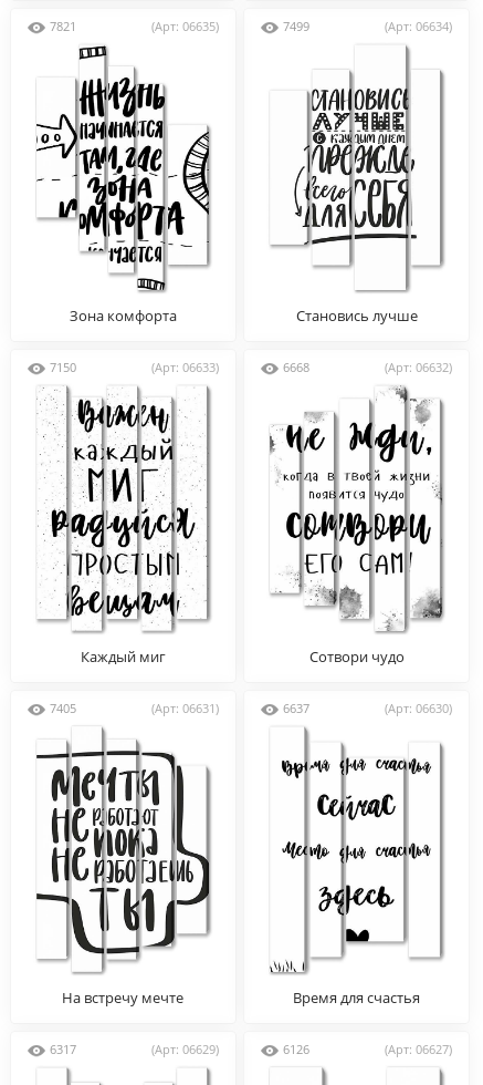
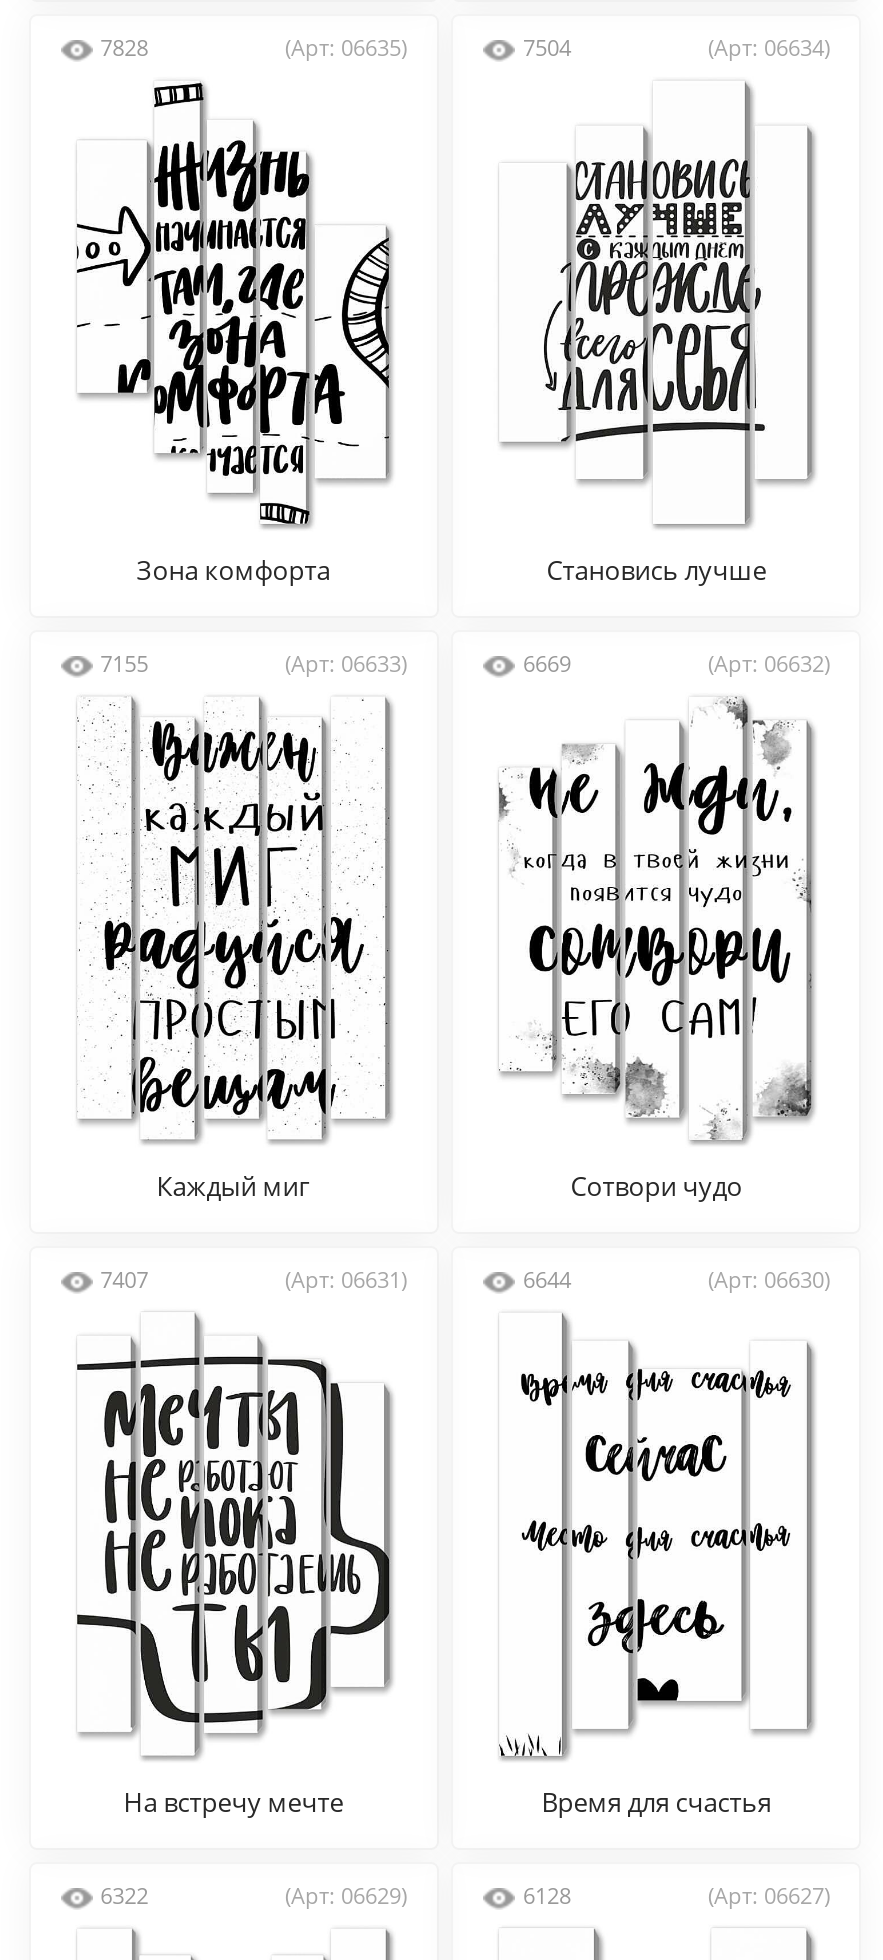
[49,18,76,34] 7821 -> [100,32,148,62] 7828
[283,18,309,34] 7499 -> [523,32,571,62] 7504
[49,359,76,375] 7150 -> [100,648,148,678] 7155
[283,359,309,375] 6668 -> [523,648,571,678] 6669
[49,700,76,716] 7405 -> [100,1264,148,1294] 7407
[283,700,309,716] 6637 -> [523,1264,571,1294] 6644
[49,1041,76,1057] 6317 -> [100,1880,148,1910] 6322
[283,1041,309,1057] 6126 -> [523,1880,571,1910] 6128

